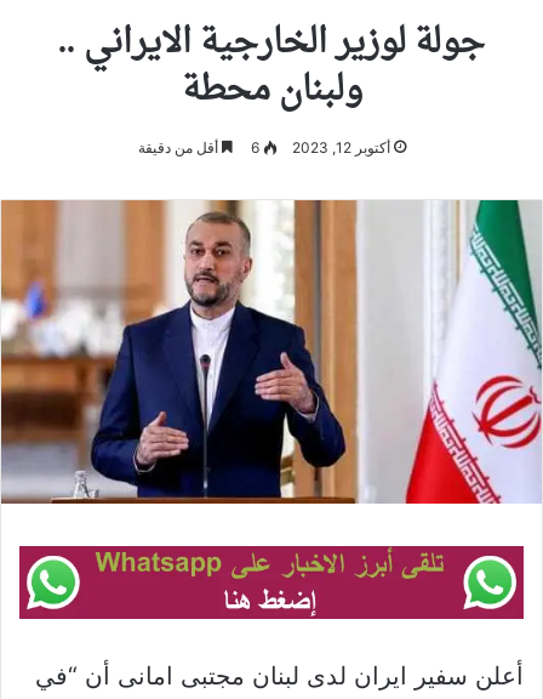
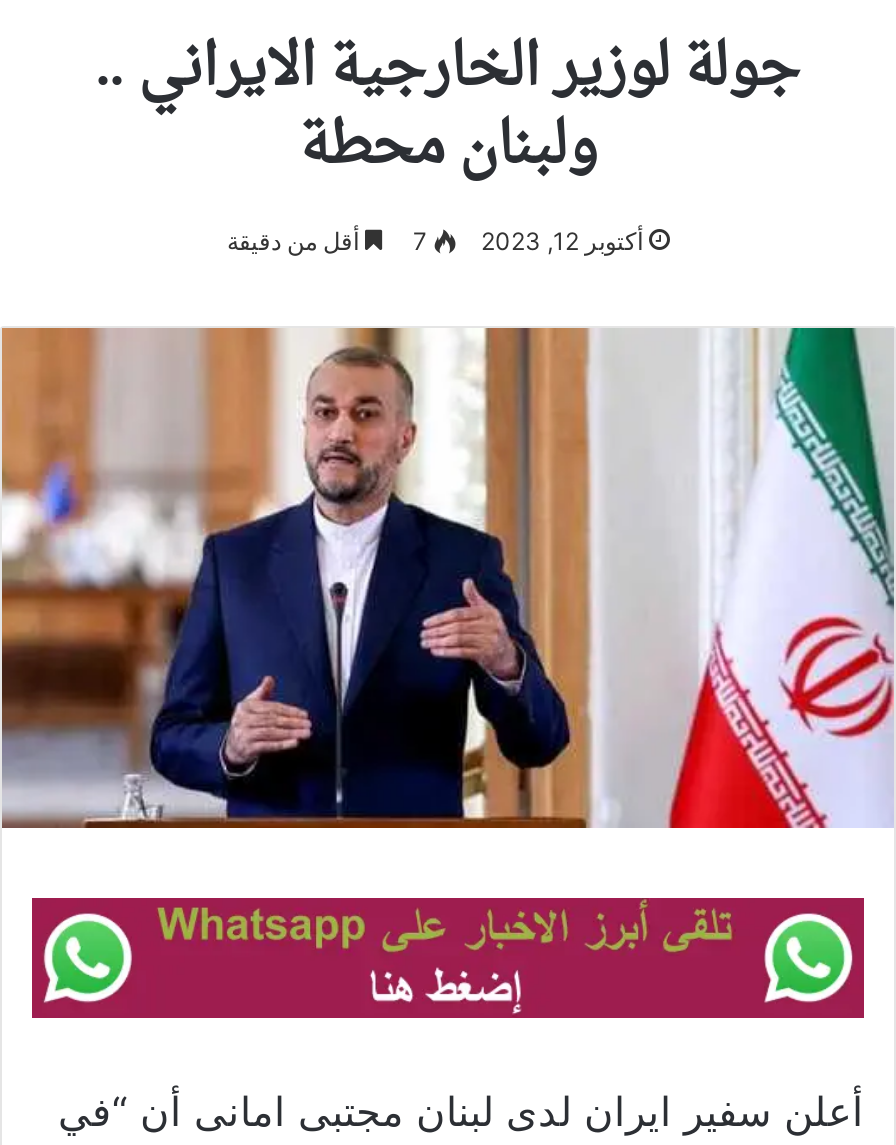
[250,138,259,157] 6 -> [413,226,427,256] 7

